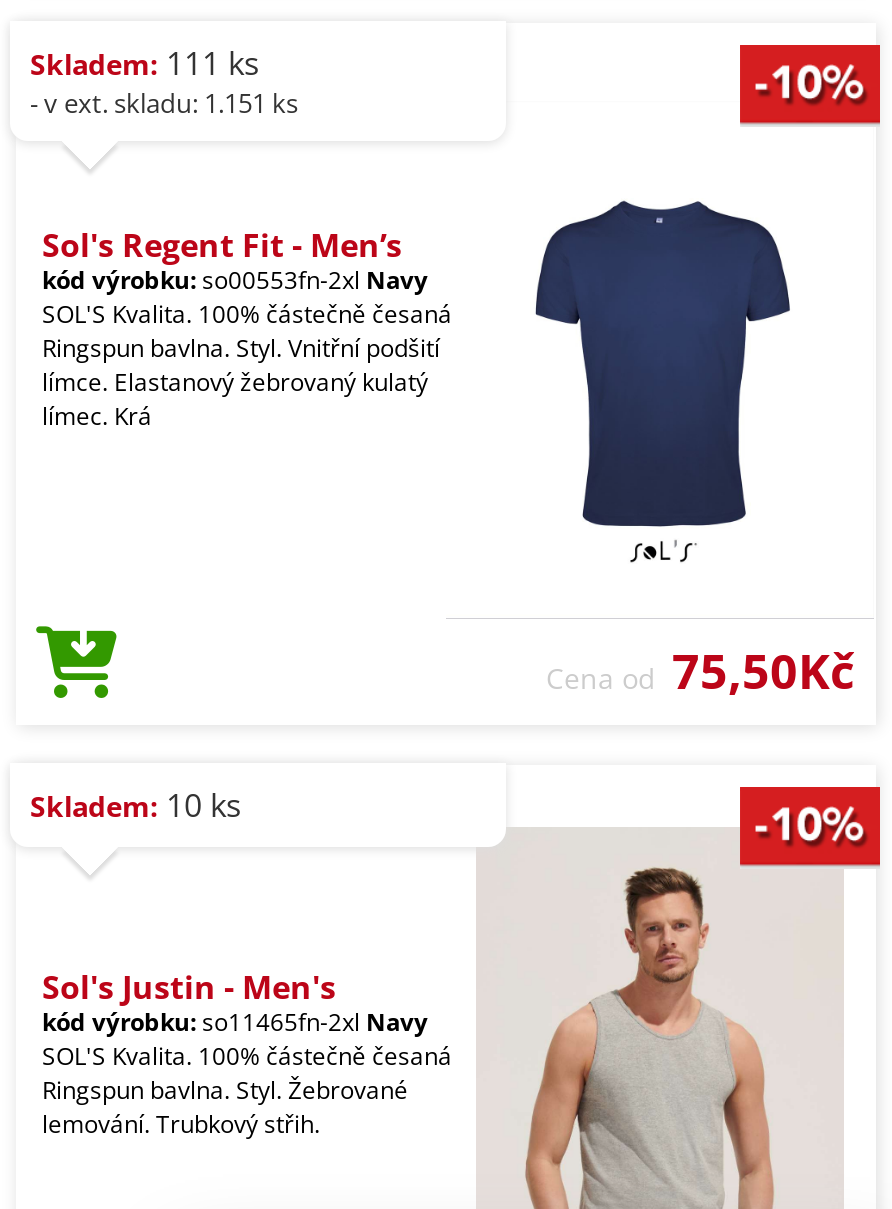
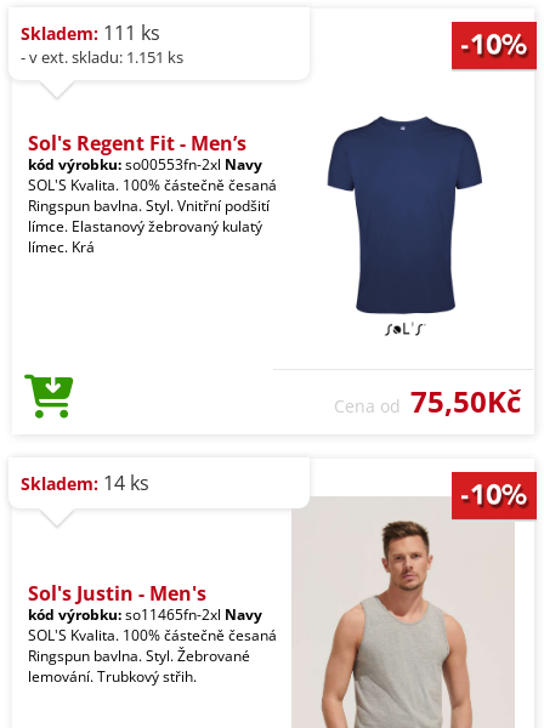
[30,783,242,827] Skladem: 10 ks -> [21,470,149,496] Skladem: 14 ks

